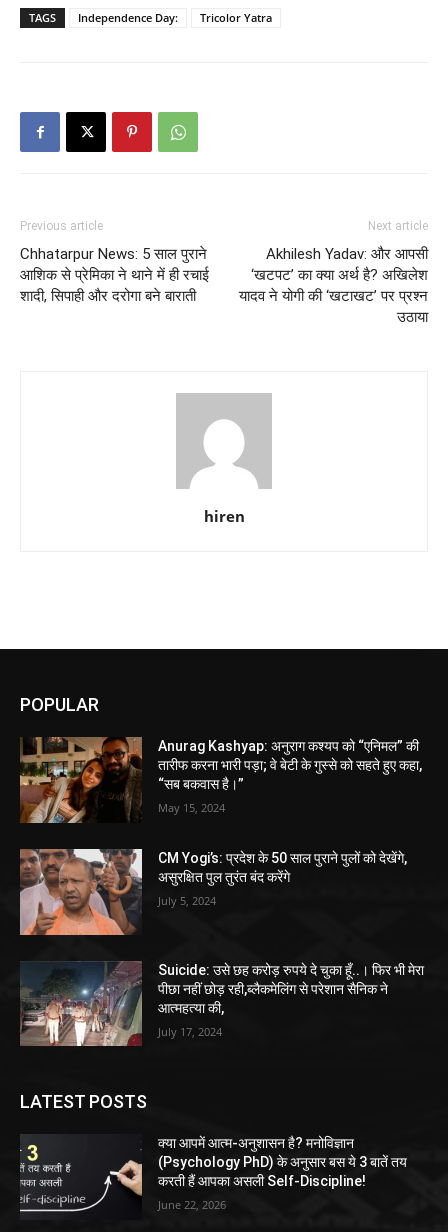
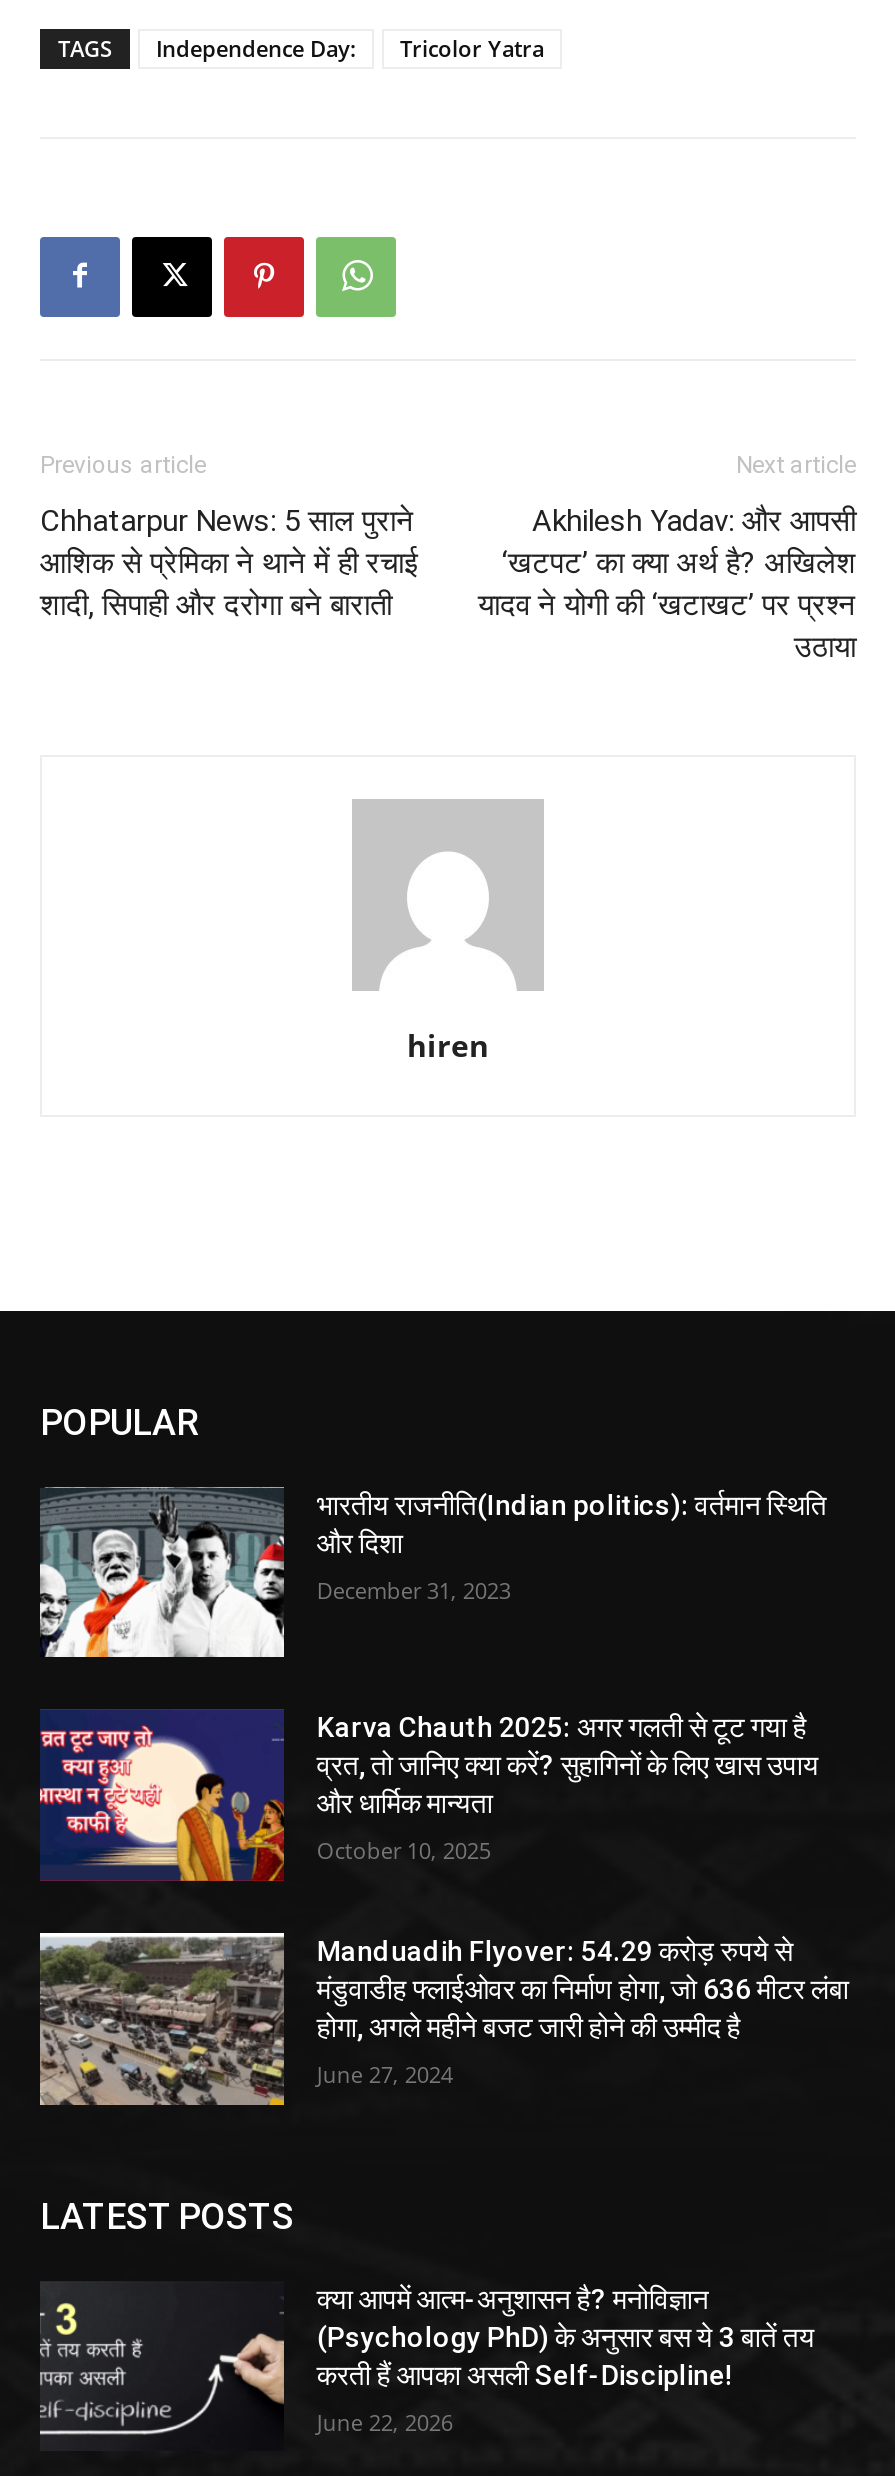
[19,737,422,824] [image] | Anurag Kashyap: अनुराग कश्यप को “एनिमल” की | तारीफ करना भारी पड़ा; वे बेटी के गुस्से को सहते हुए कहा, | “सब बकवास है।” -> [38,1486,827,1660] [image] | भारतीय राजनीति(Indian politics): वर्तमान स्थिति | और दिशा
[158,800,225,815] May 15, 2024 -> [317,1575,511,1605] December 31, 2023
[19,848,407,936] [image] | CM Yogi’s: प्रदेश के 50 साल पुराने पुलों को देखेंगे, | असुरक्षित पुल तुरंत बंद करेंगे -> [40,1710,819,1882] [image] | Karva Chauth 2025: अगर गलती से टूट गया है | व्रत, तो जानिए क्या करें? सुहागिनों के लिए खास उपाय | और धार्मिक मान्यता
[158,893,216,908] July 5, 2024 -> [317,1836,491,1866] October 10, 2025
[20,960,424,1046] [image] | Suicide: उसे छह करोड़ रुपये दे चुका हूँ..। फिर भी मेरा | पीछा नहीं छोड़ रही,ब्लैकमेलिंग से परेशान सैनिक ने | आत्महत्या की, -> [38,1930,849,2106] [image] | Manduadih Flyover: 54.29 करोड़ रुपये से | मंडुवाडीह फ्लाईओवर का निर्माण होगा, जो 636 मीटर लंबा | होगा, अगले महीने बजट जारी होने की उम्मीद है
[158,1024,222,1039] July 17, 2024 -> [317,2059,453,2089] June 27, 2024

